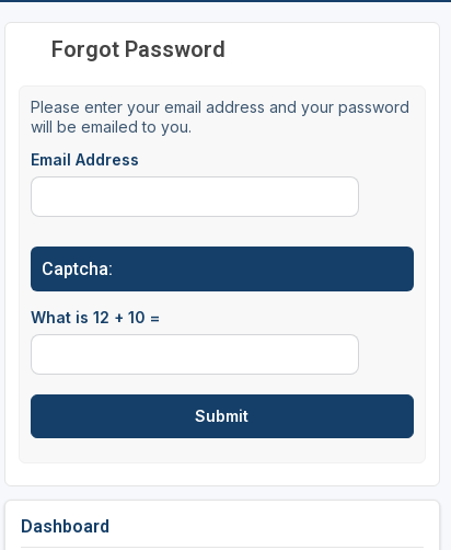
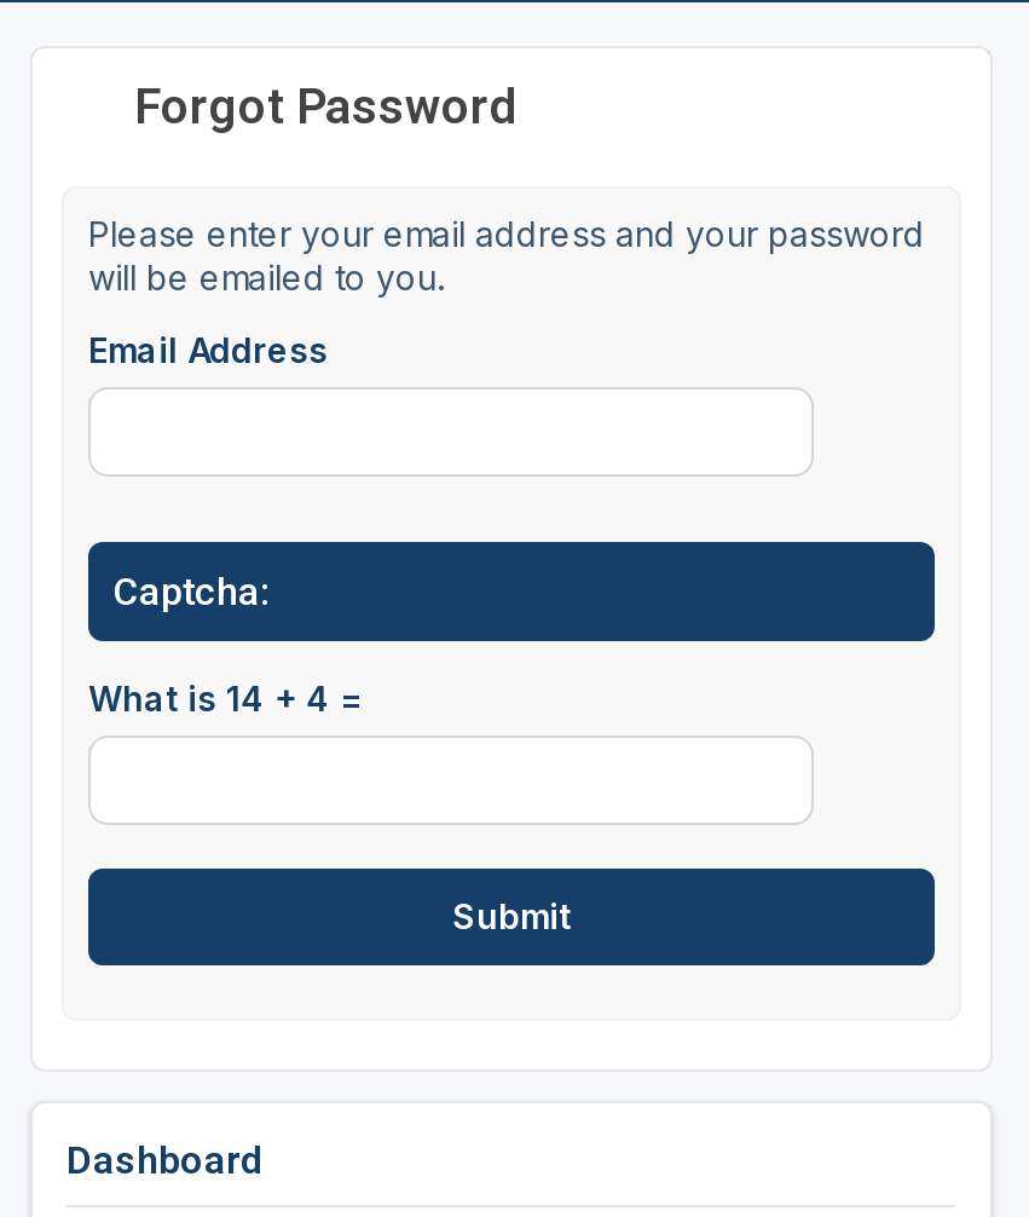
[31,308,160,326] What is 12 + 10 = -> [88,677,362,718] What is 14 + 4 =

